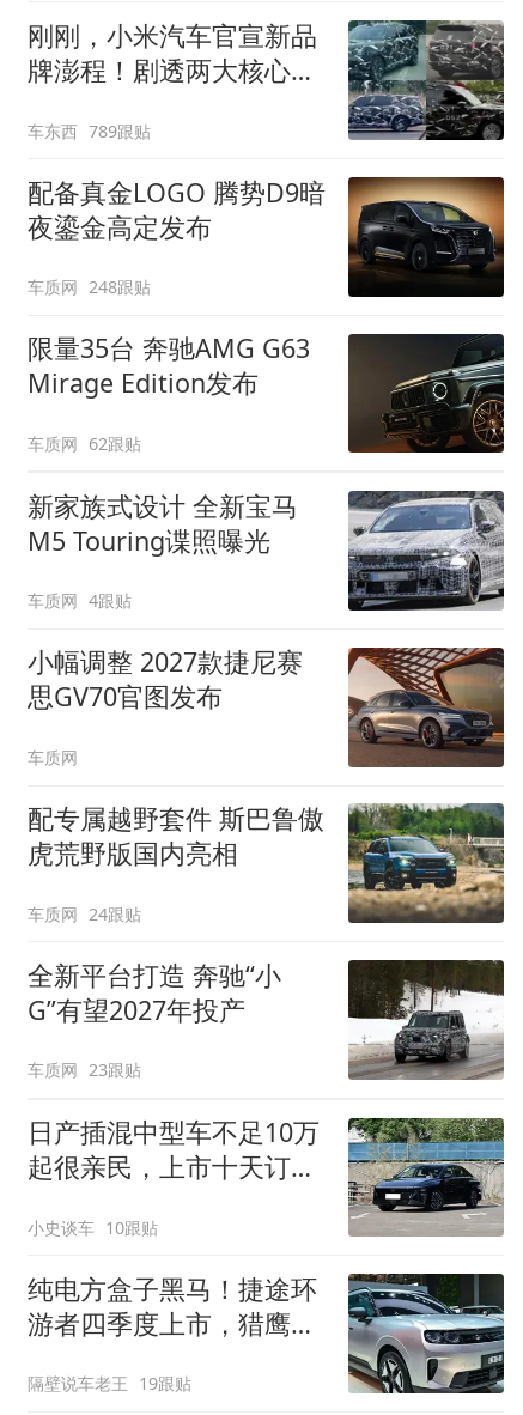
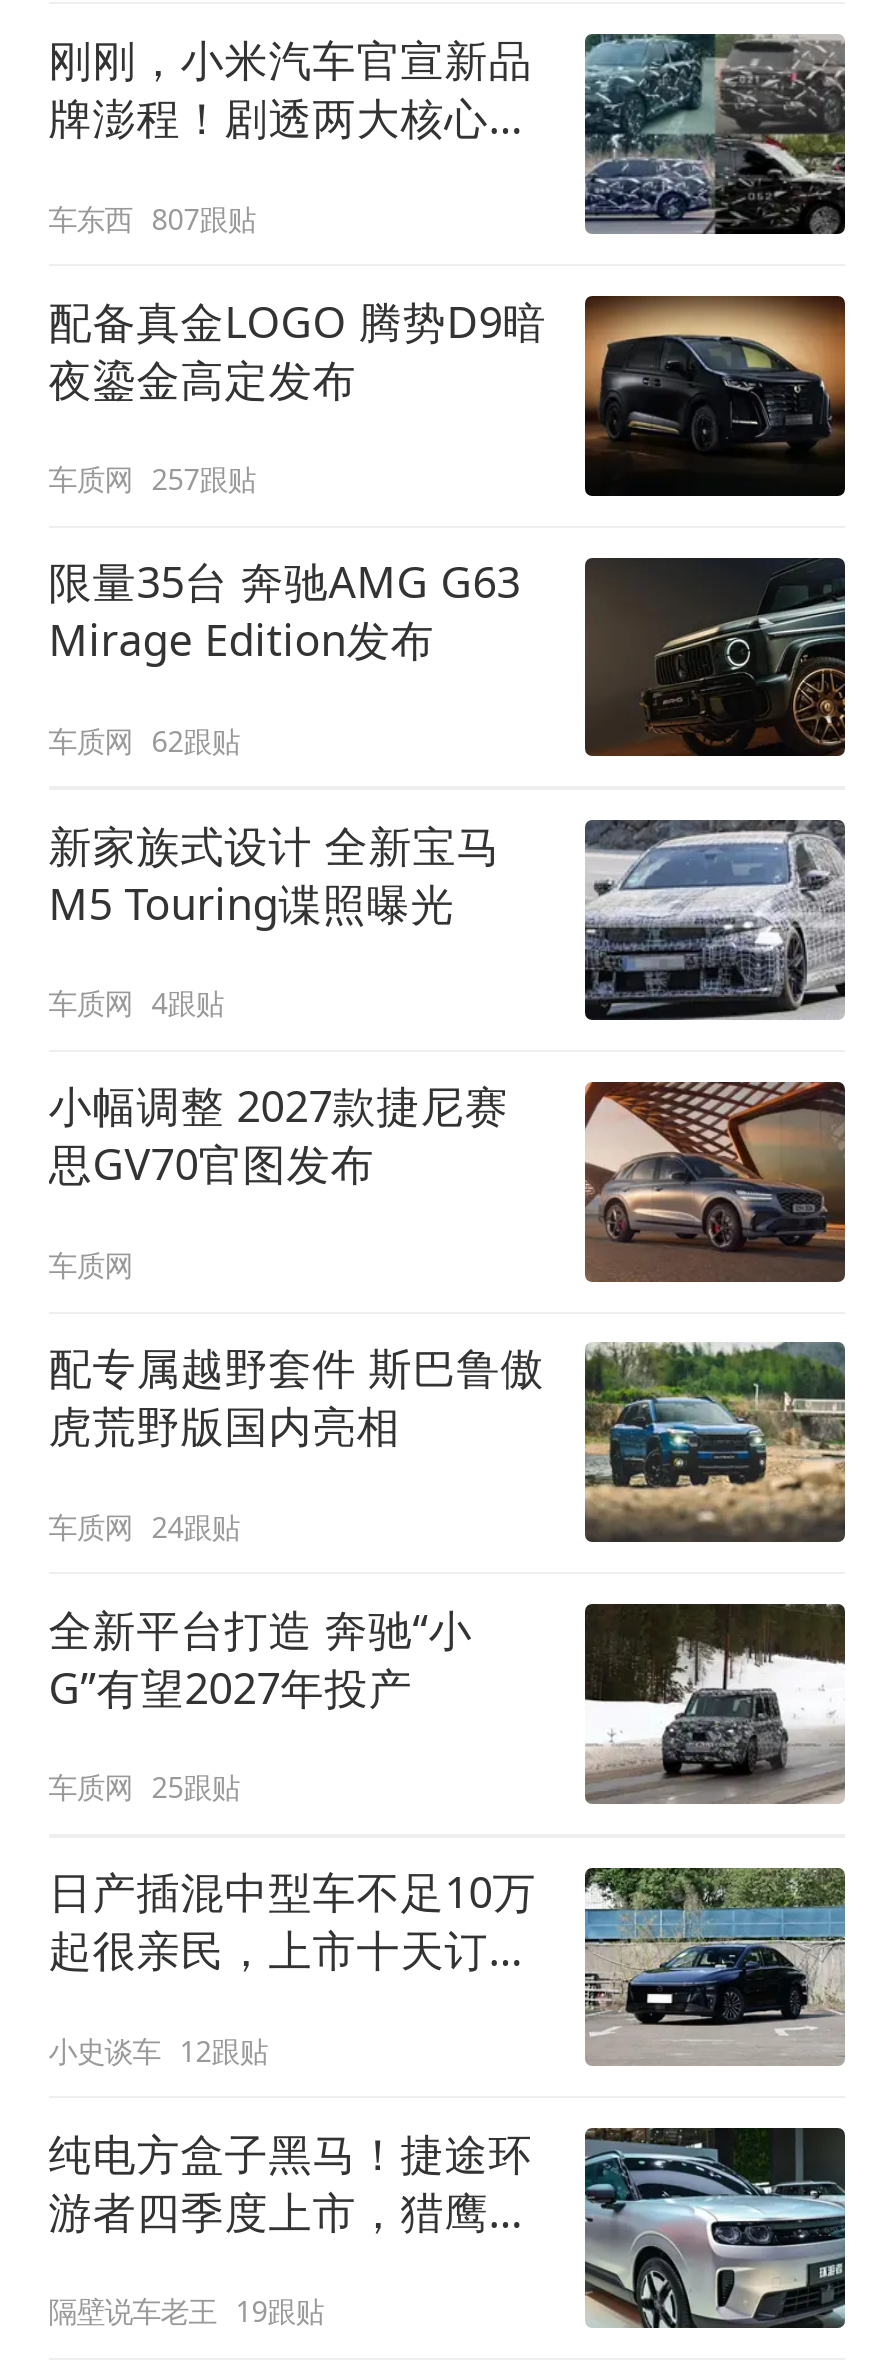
[27,119,151,142] 车东西 789跟贴 -> [48,199,256,237] 车东西 807跟贴
[27,276,151,298] 车质网 248跟贴 -> [48,460,256,498] 车质网 257跟贴
[27,1058,142,1081] 车质网 23跟贴 -> [48,1768,240,1806] 车质网 25跟贴
[27,1216,158,1239] 小史谈车 10跟贴 -> [48,2032,268,2070] 小史谈车 12跟贴

